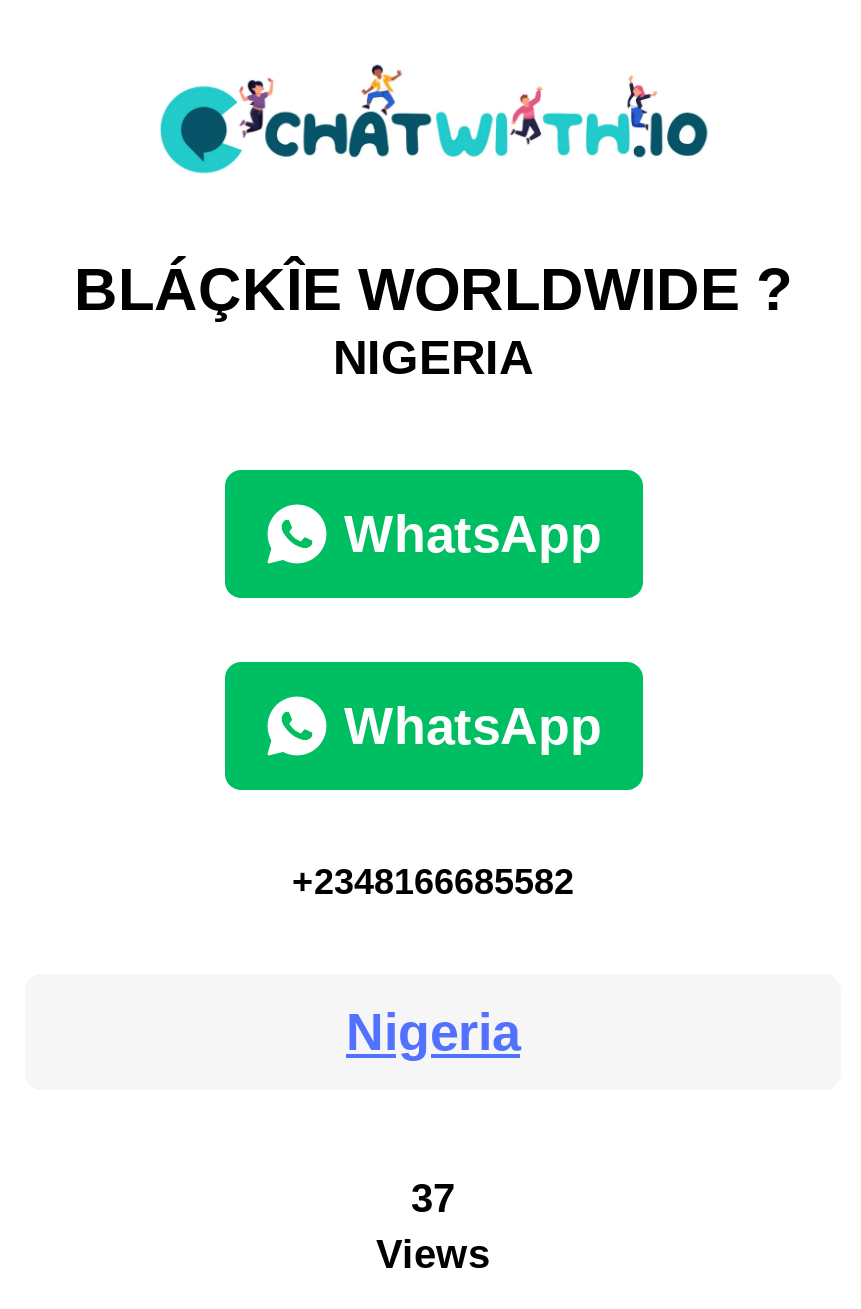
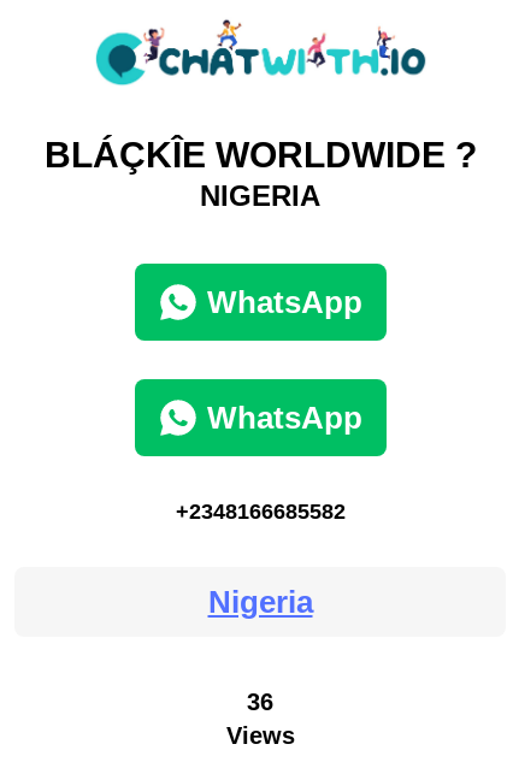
[411,1176,455,1220] 37 -> [247,688,273,715] 36

